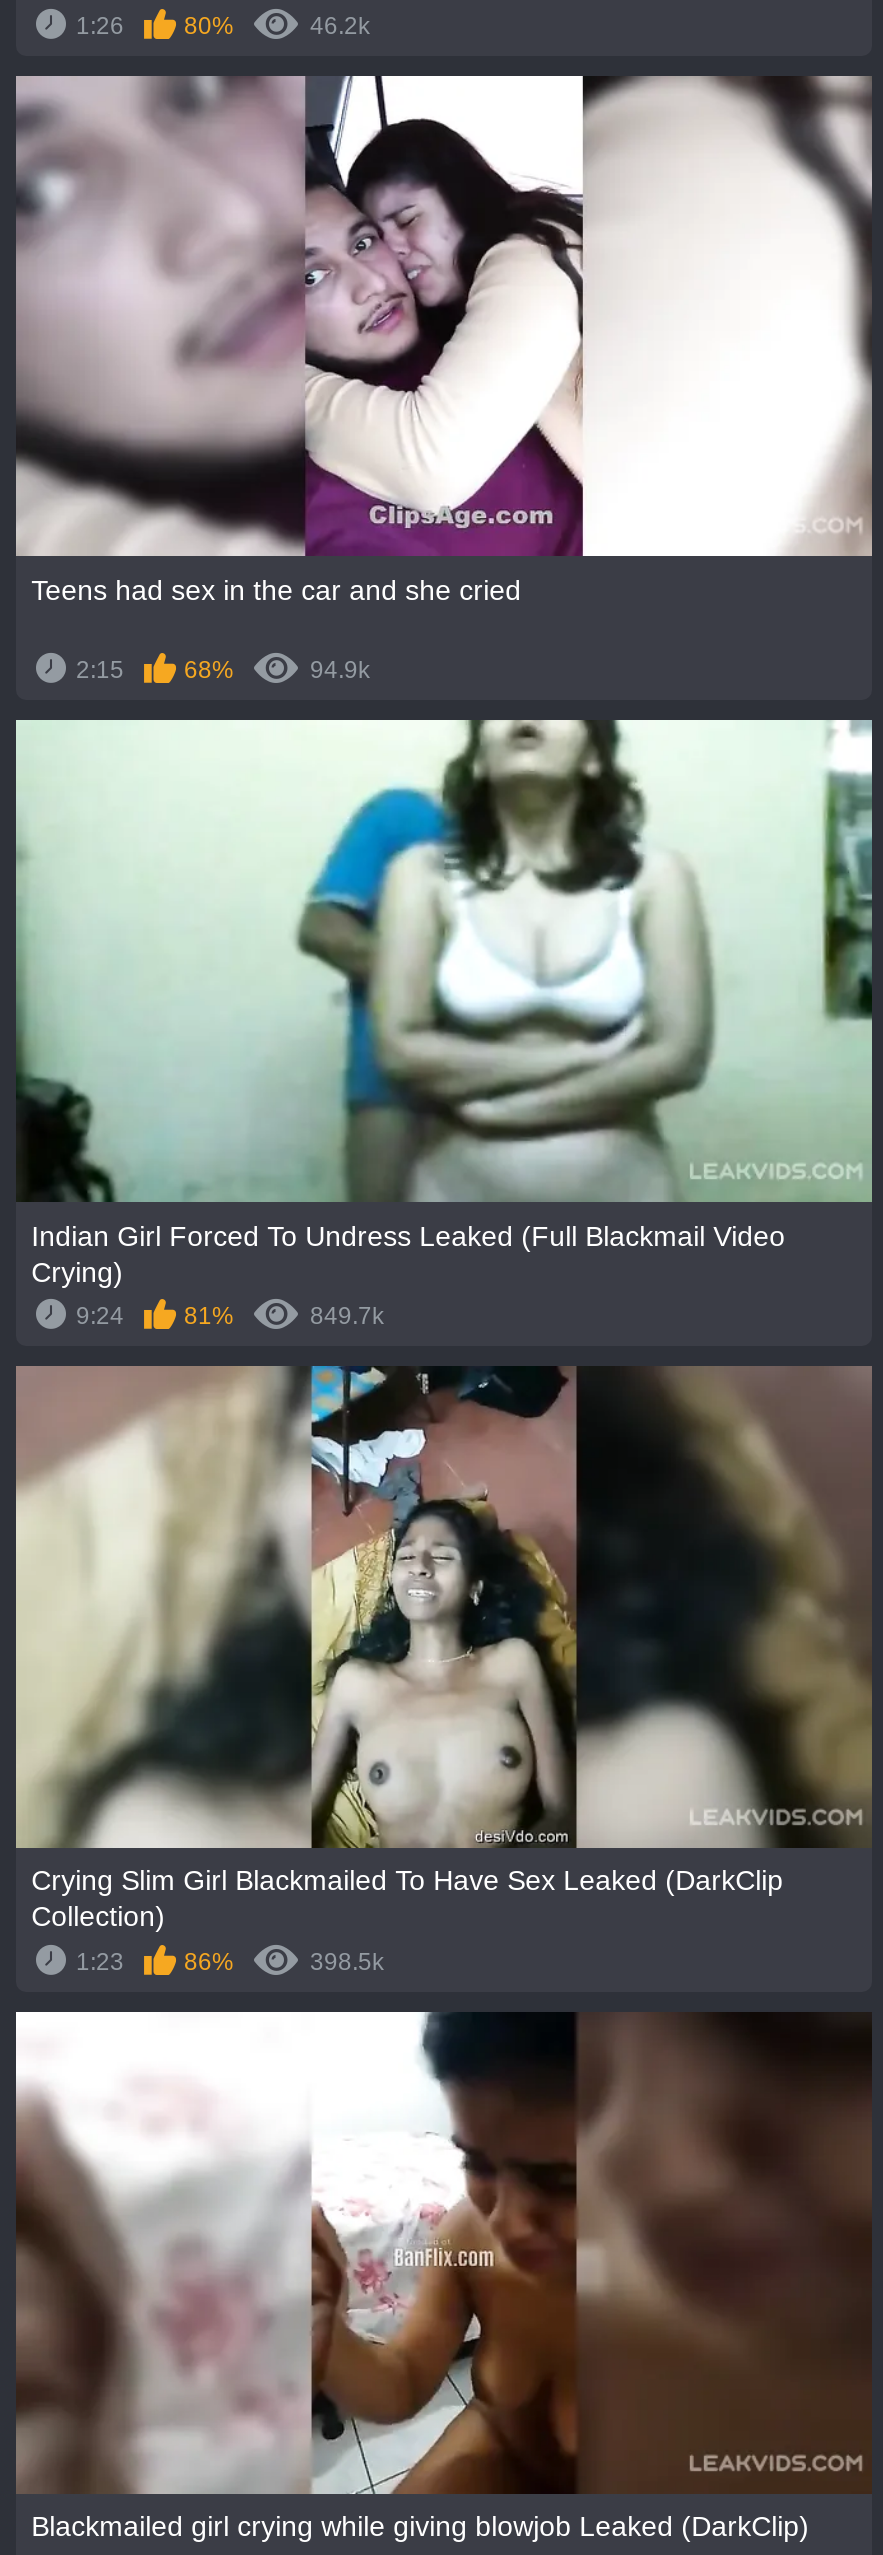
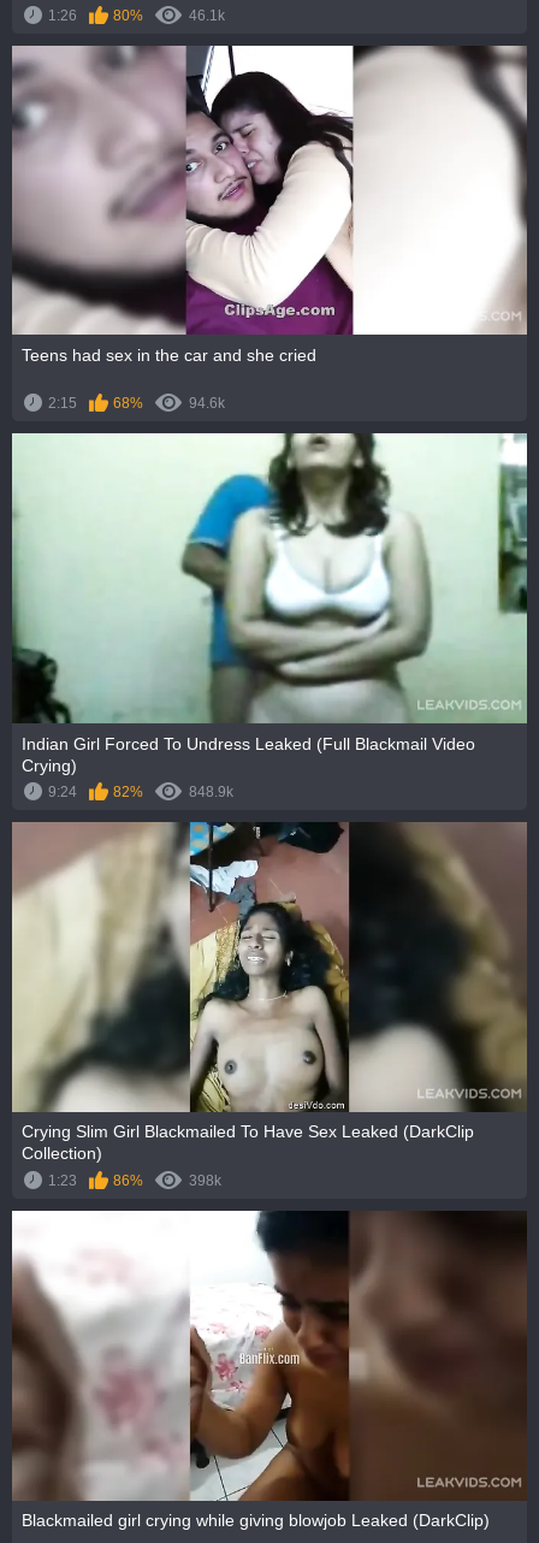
[310,11,370,39] 46.2k -> [189,7,225,24] 46.1k
[310,657,370,685] 94.9k -> [189,395,225,412] 94.6k
[184,1302,384,1330] 81% | 849.7k -> [113,784,233,801] 82% | 848.9k
[310,1948,384,1976] 398.5k -> [189,1172,221,1189] 398k

